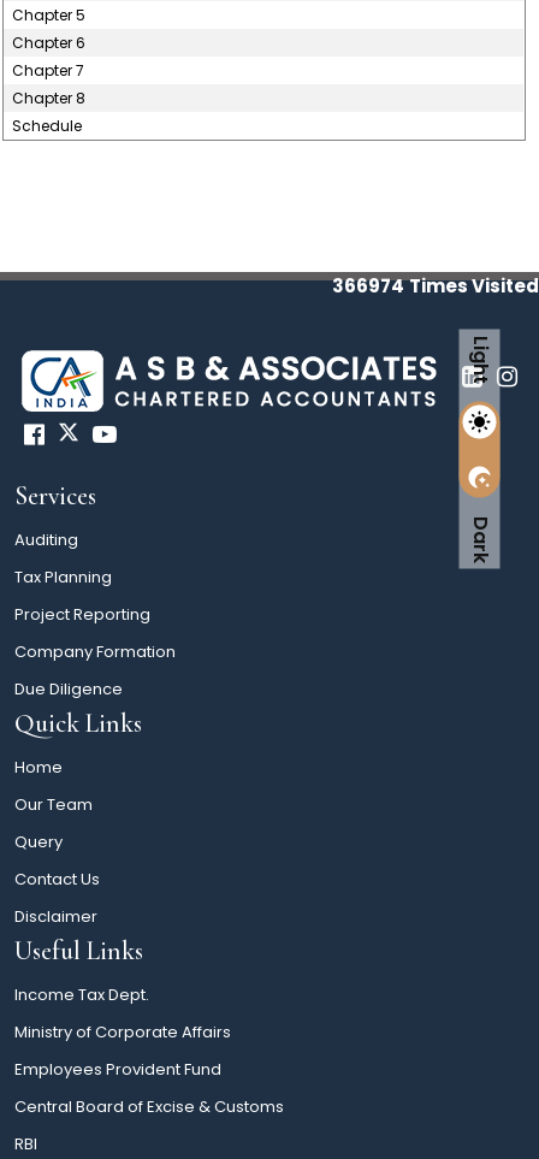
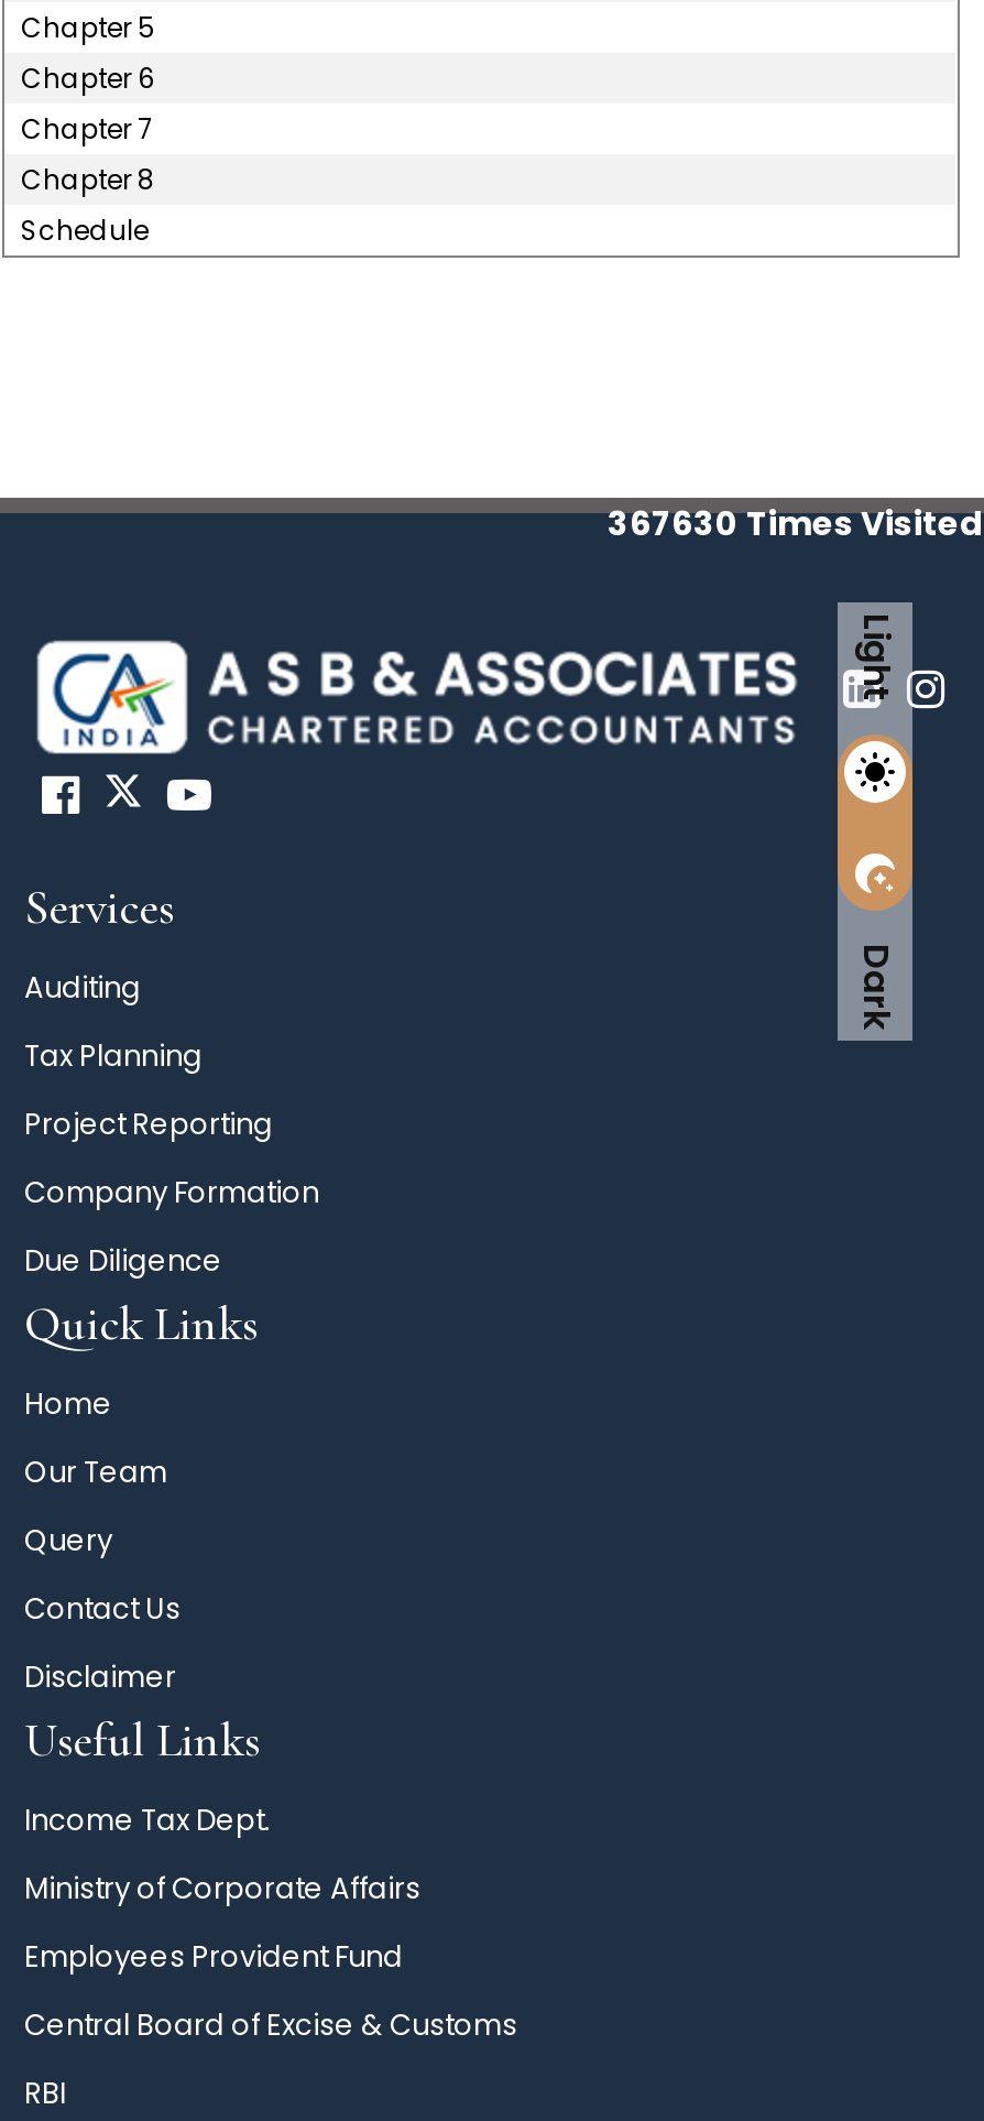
[332,273,539,298] 366974 Times Visited -> [608,500,984,546] 367630 Times Visited

